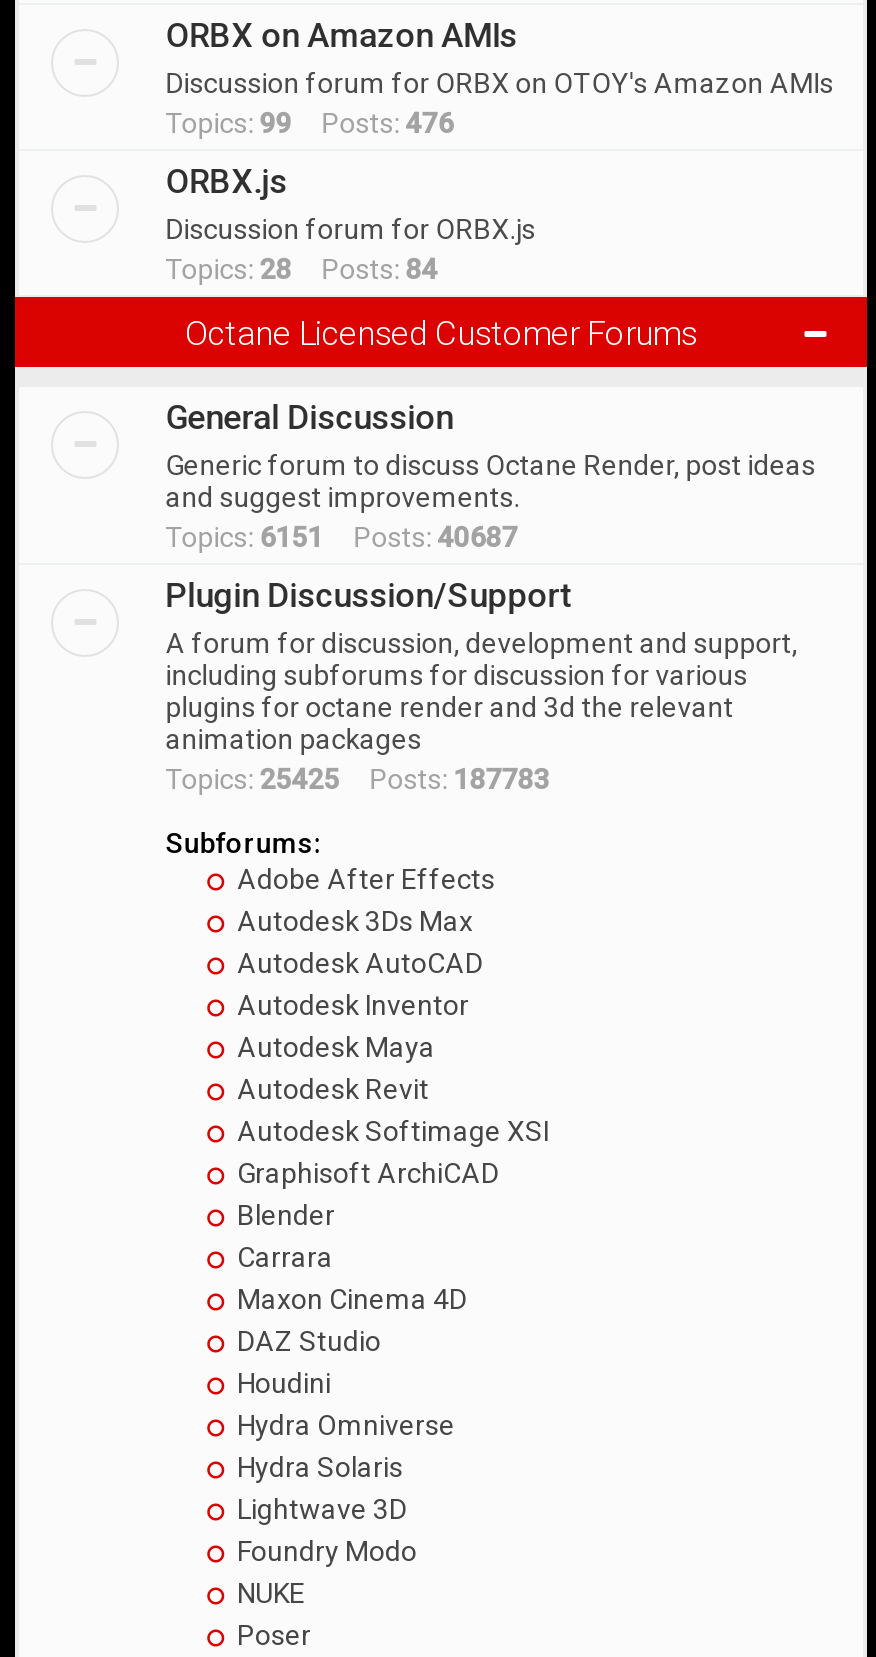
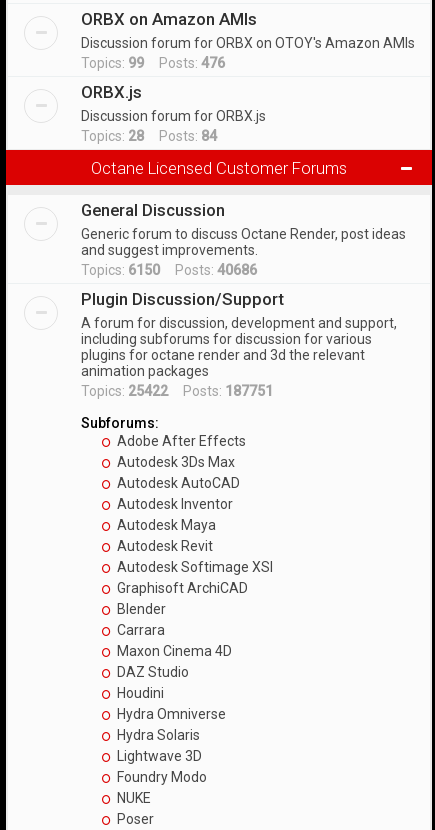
[165,521,517,553] Topics: 6151 Posts: 40687 -> [81,262,257,278] Topics: 6150 Posts: 40686
[165,763,549,795] Topics: 25425 Posts: 187783 -> [81,383,273,399] Topics: 25422 Posts: 187751

